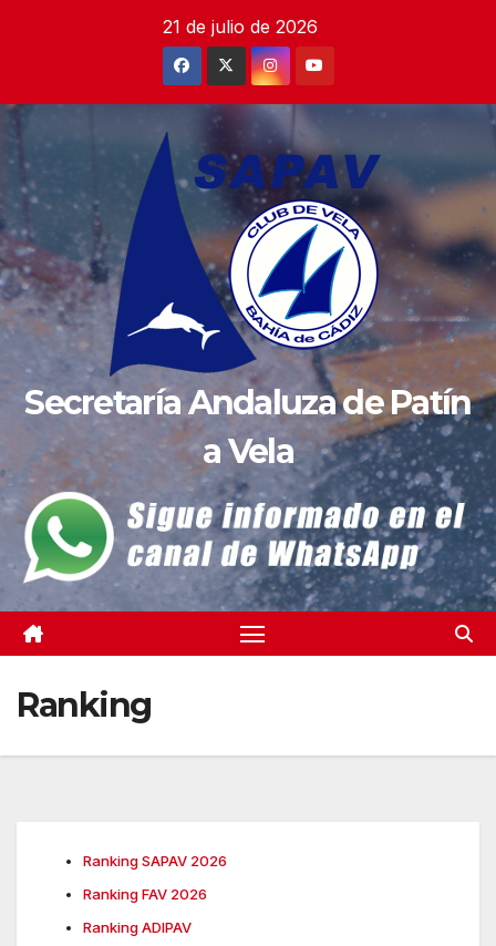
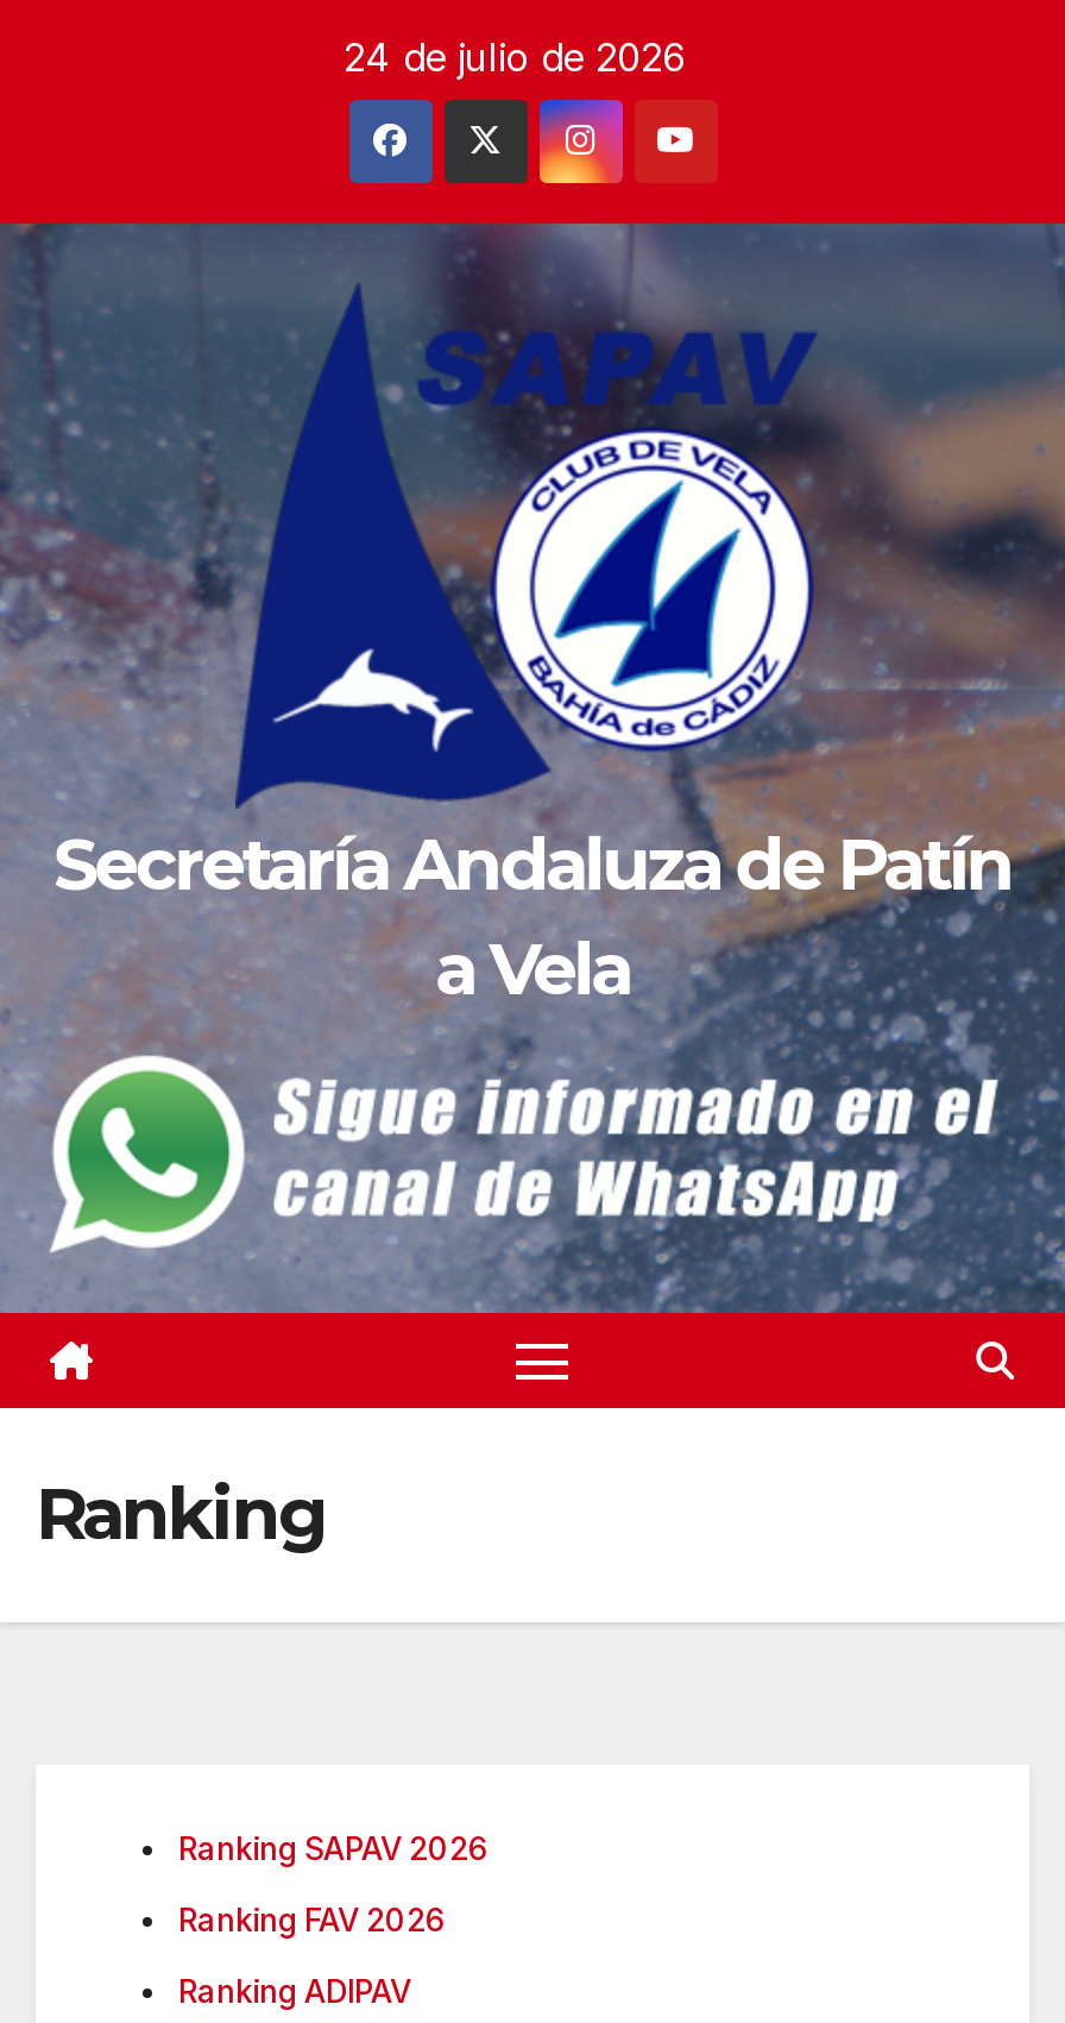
[162,16,317,38] 21 de julio de 2026 -> [344,33,686,81] 24 de julio de 2026

